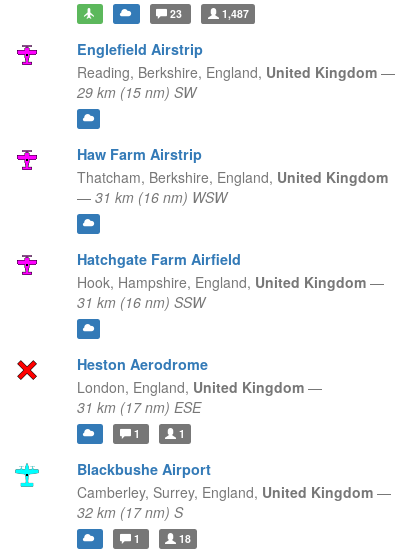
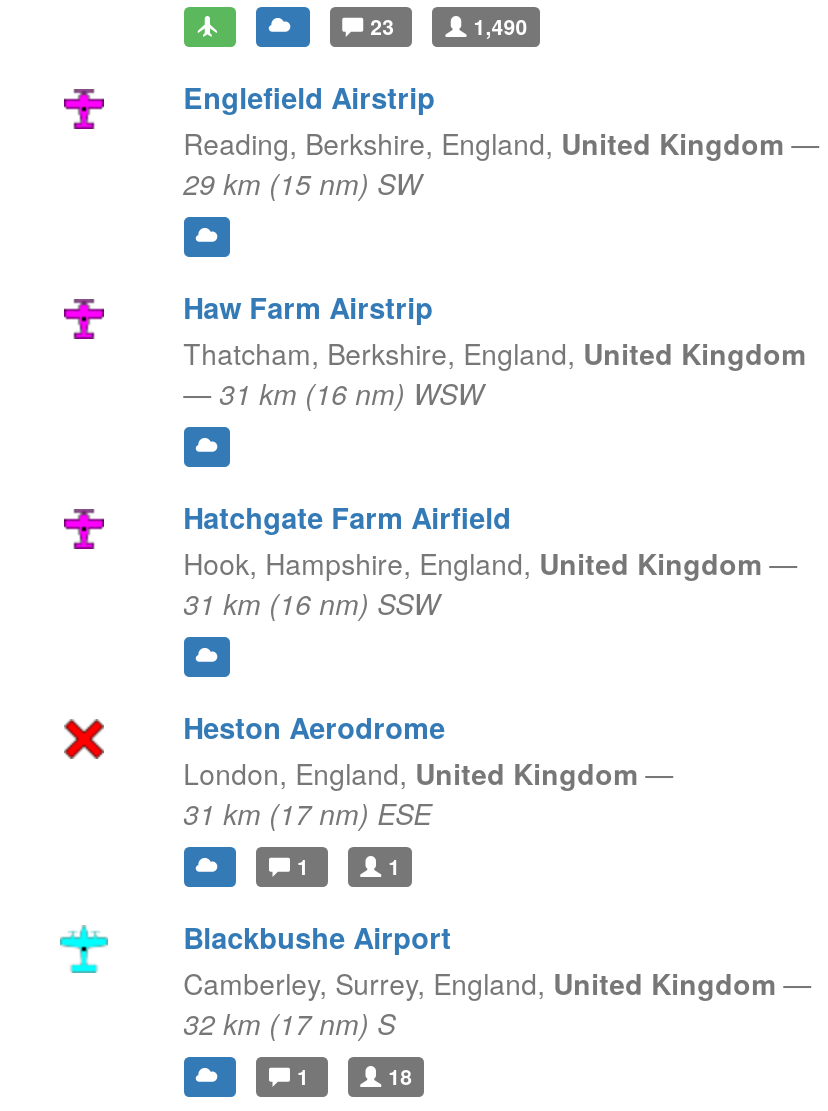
[222,6,249,21] 1,487 -> [473,12,527,42] 1,490

